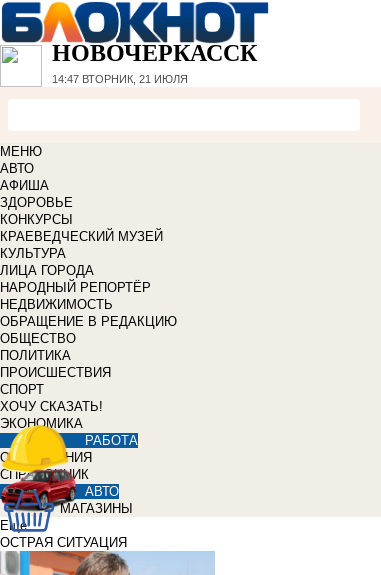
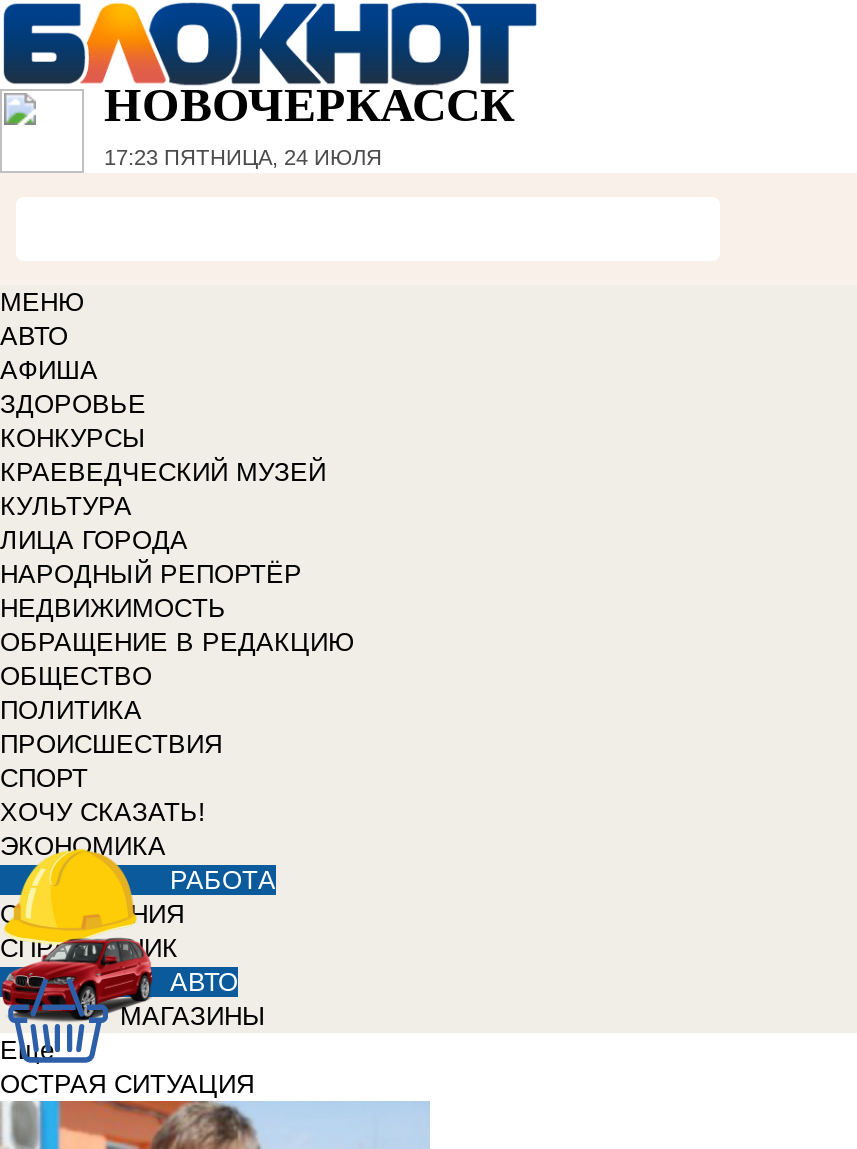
[52,73,188,85] 14:47 ВТОРНИК, 21 ИЮЛЯ -> [104,146,382,170] 17:23 ПЯТНИЦА, 24 ИЮЛЯ

